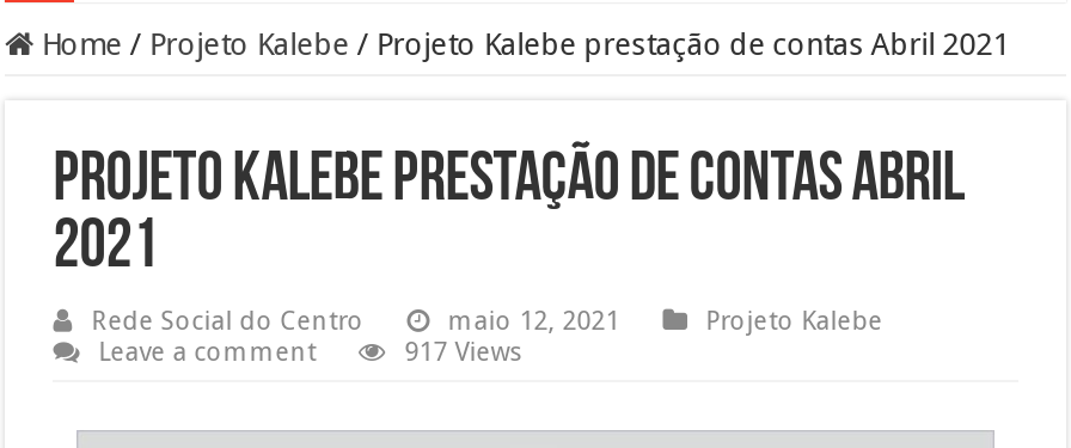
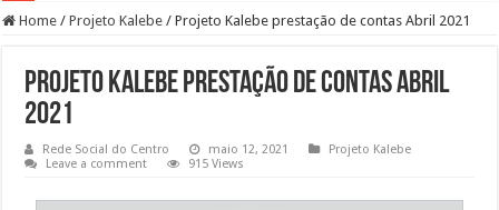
[404,337,524,368] 917 Views -> [188,157,244,171] 915 Views

